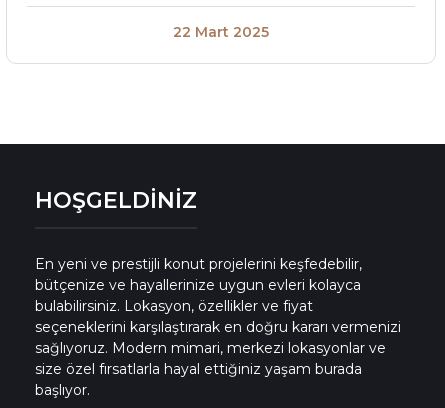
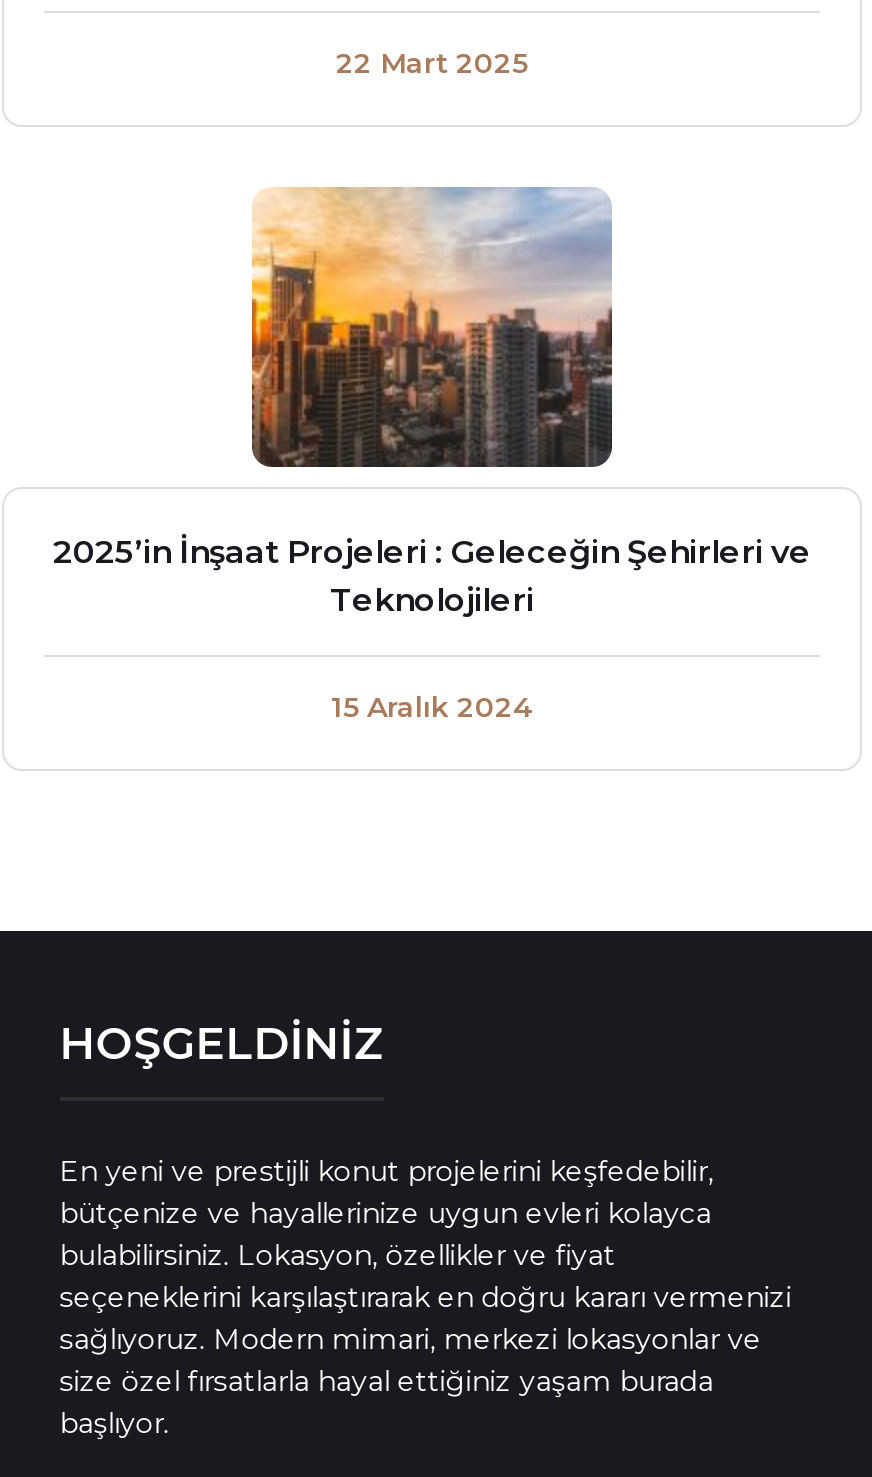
none -> [53,185,811,725] [image] | 2025’in İnşaat Projeleri : Geleceğin Şehirleri ve | Teknolojileri | 15 Aralık 2024

